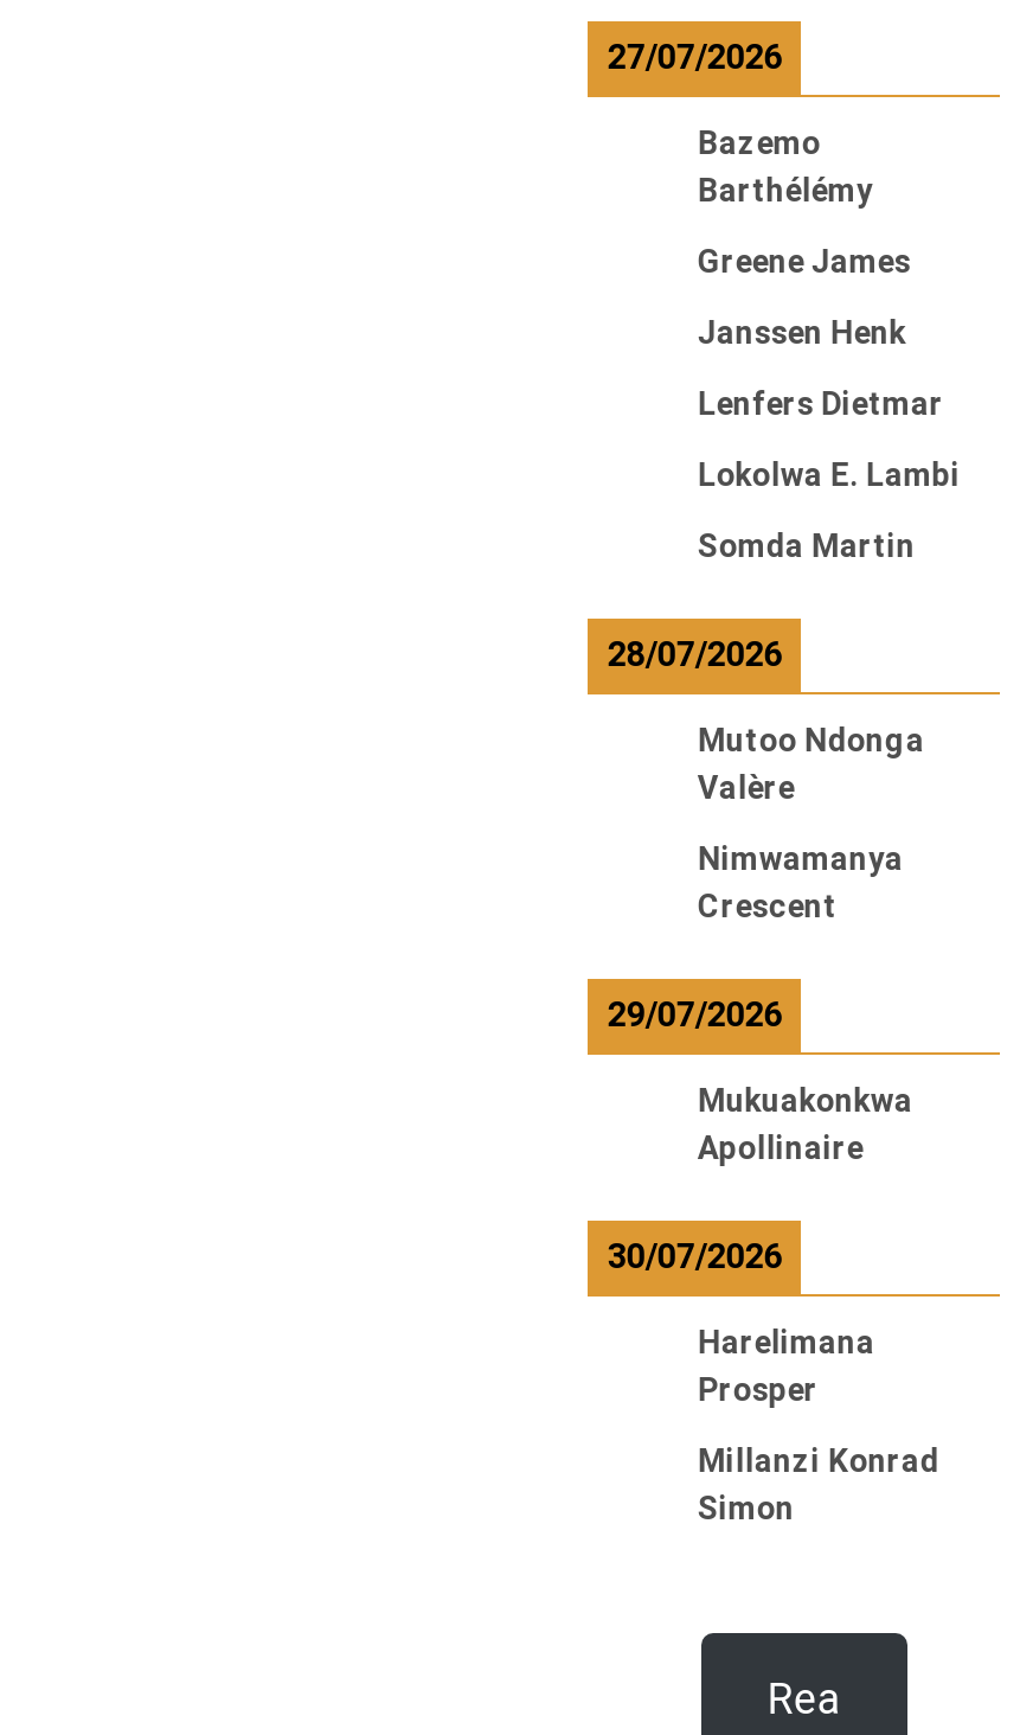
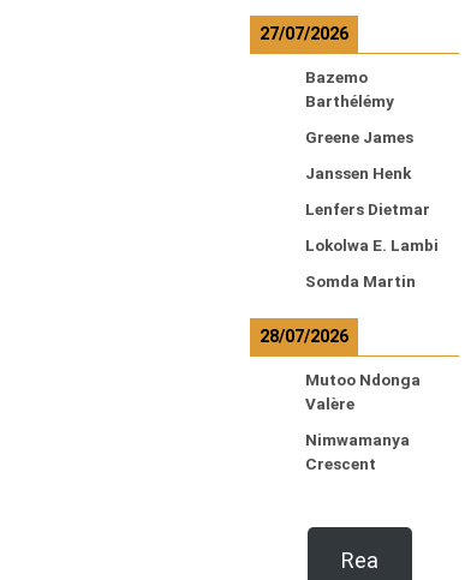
[607,995,939,1526] 29/07/2026 | Mukuakonkwa | Apollinaire | 30/07/2026 | Harelimana | Prosper | Millanzi Konrad | Simon -> none

